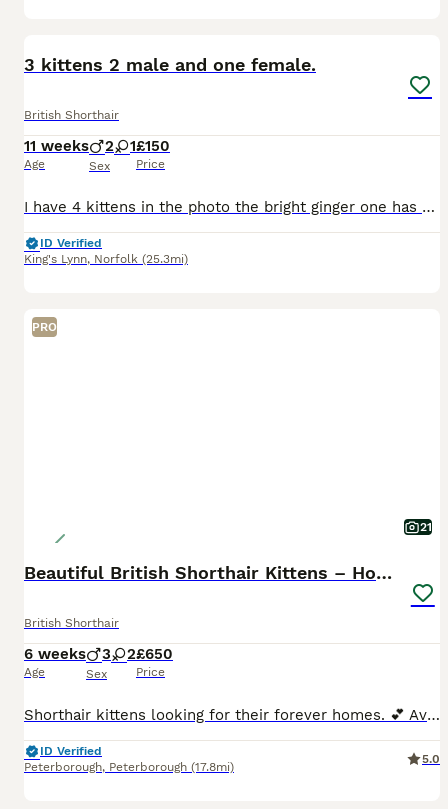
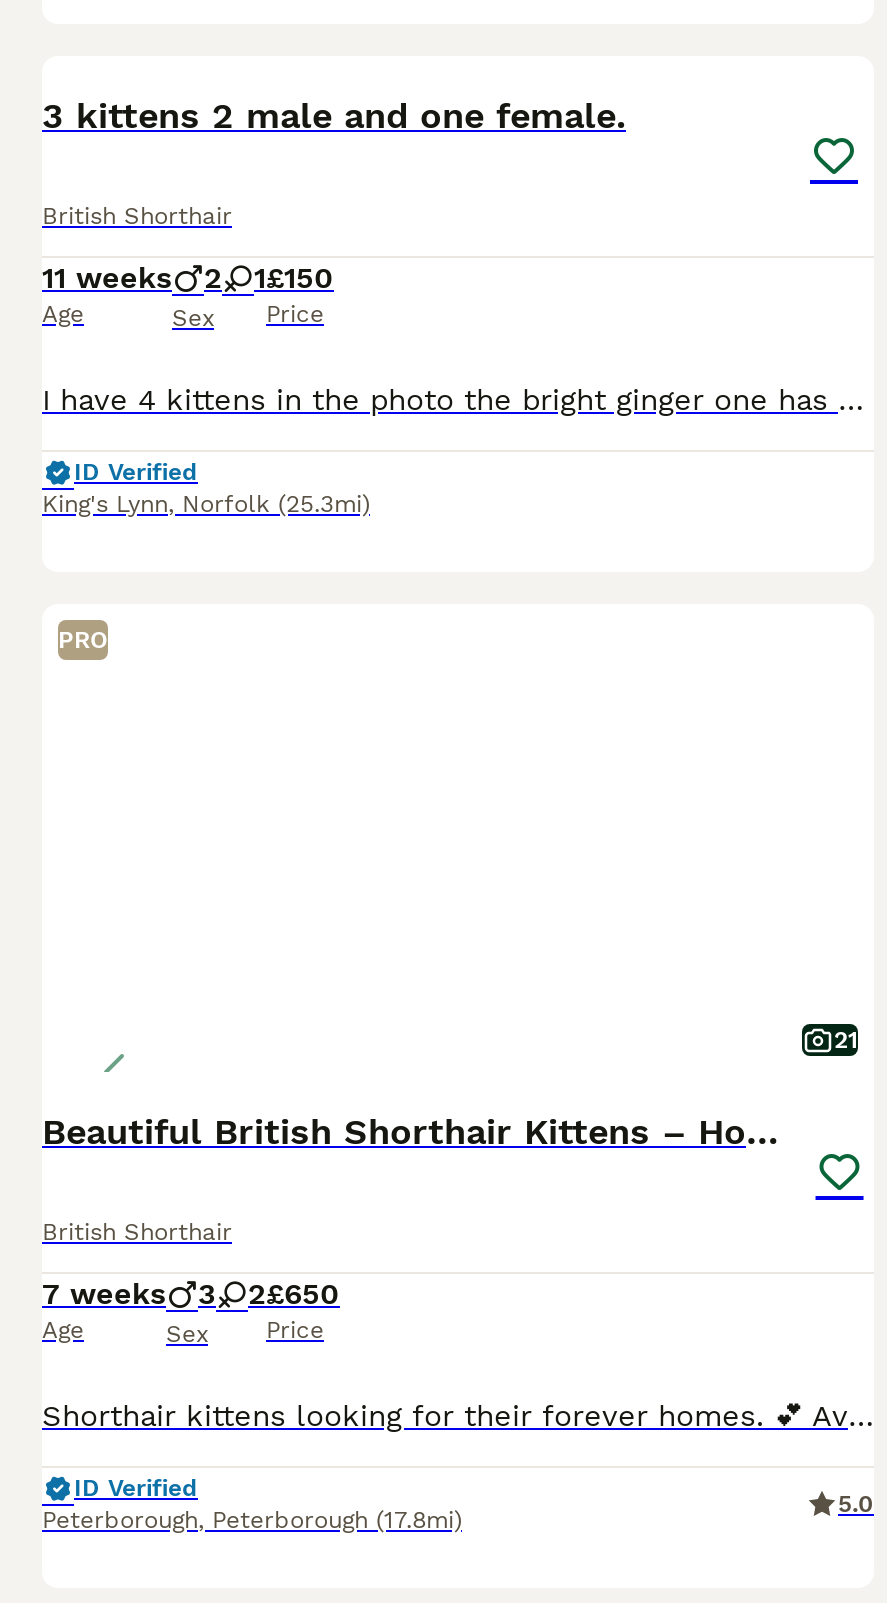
[24,645,173,663] 6 weeks 3 2 £650 -> [42,1276,340,1312] 7 weeks 3 2 £650

